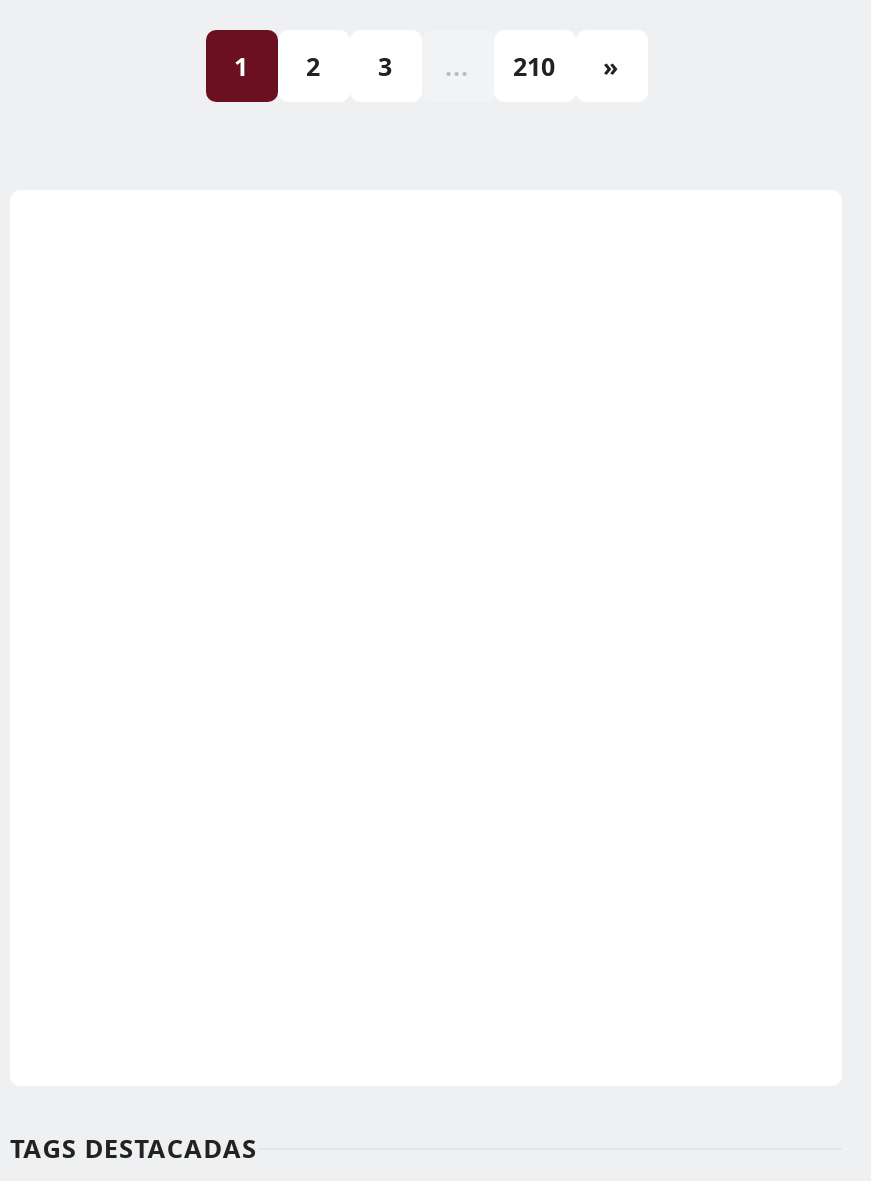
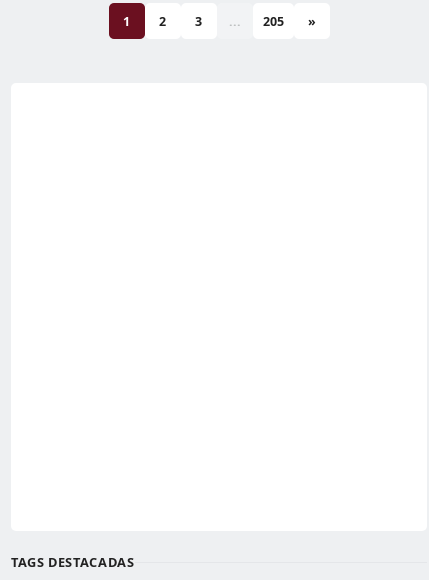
[513,49,555,83] 210 -> [262,12,283,29] 205

